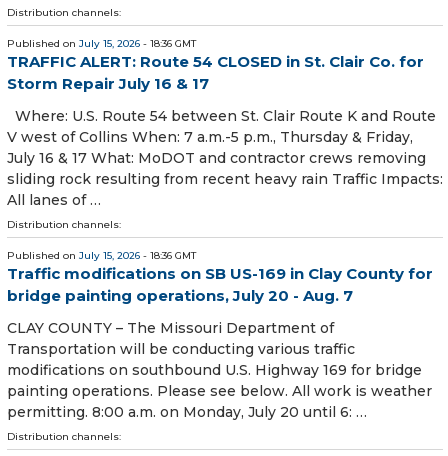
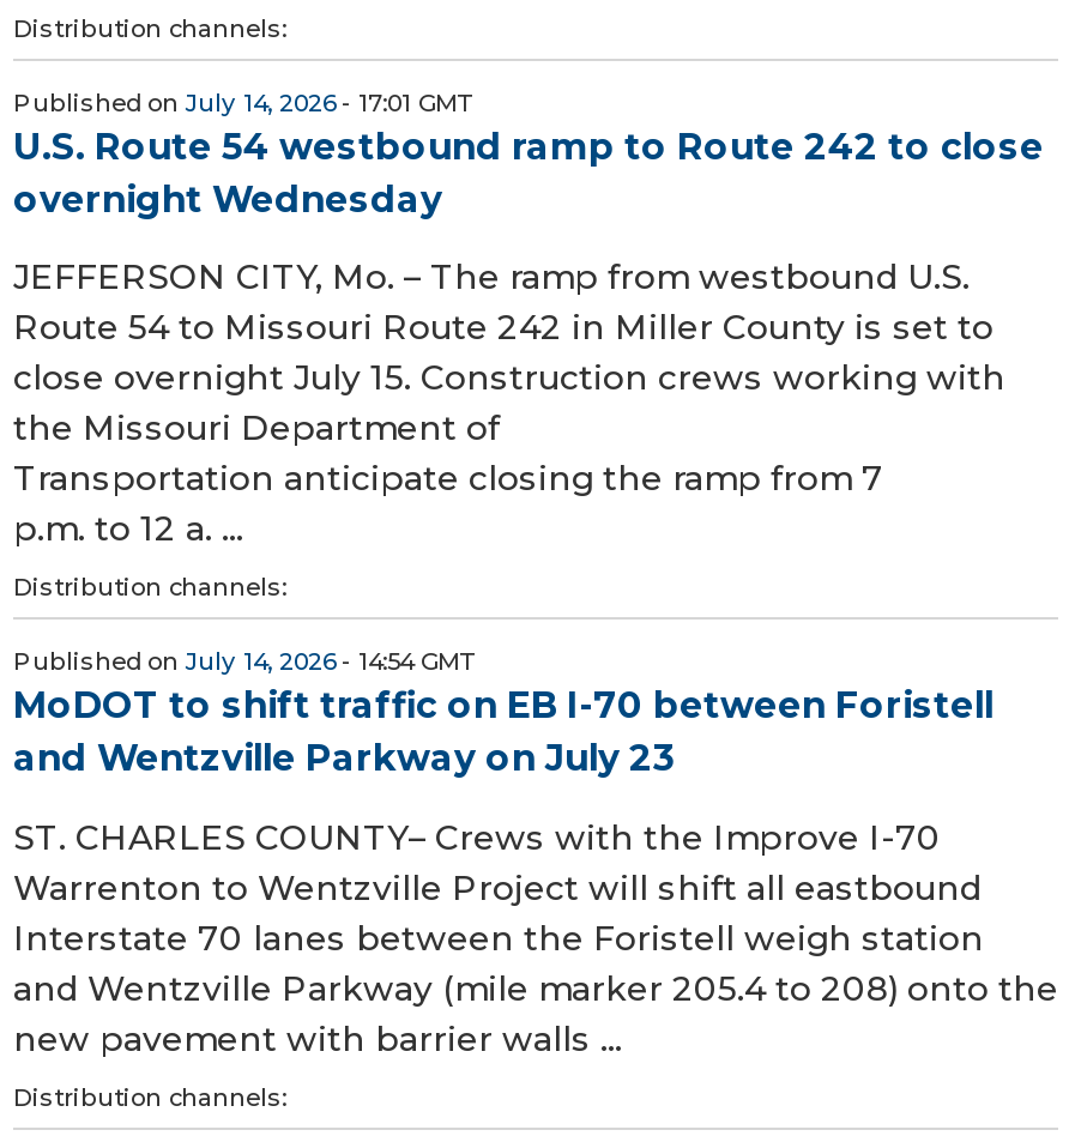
[7,37,424,93] Published on July 15, 2026 - 18:36 GMT | TRAFFIC ALERT: Route 54 CLOSED in St. Clair Co. for | Storm Repair July 16 & 17 -> [13,88,1044,222] Published on July 14, 2026 - 17:01 GMT | U.S. Route 54 westbound ramp to Route 242 to close | overnight Wednesday
[7,107,443,209] Where: U.S. Route 54 between St. Clair Route K and Route | V west of Collins When: 7 a.m.-5 p.m., Thursday & Friday, | July 16 & 17 What: MoDOT and contractor crews removing | sliding rock resulting from recent heavy rain Traffic Impacts: | All lanes of … -> [13,256,1005,551] JEFFERSON CITY, Mo. – The ramp from westbound U.S. | Route 54 to Missouri Route 242 in Miller County is set to | close overnight July 15. Construction crews working with | the Missouri Department of | Transportation anticipate closing the ramp from 7 | p.m. to 12 a. …
[7,249,433,305] Published on July 15, 2026 - 18:36 GMT | Traffic modifications on SB US-169 in Clay County for | bridge painting operations, July 20 - Aug. 7 -> [13,647,993,781] Published on July 14, 2026 - 14:54 GMT | MoDOT to shift traffic on EB I-70 between Foristell | and Wentzville Parkway on July 23
[7,319,432,421] CLAY COUNTY – The Missouri Department of | Transportation will be conducting various traffic | modifications on southbound U.S. Highway 169 for bridge | painting operations. Please see below. All work is weather | permitting. 8:00 a.m. on Monday, July 20 until 6: … -> [13,815,1058,1059] ST. CHARLES COUNTY– Crews with the Improve I-70 | Warrenton to Wentzville Project will shift all eastbound | Interstate 70 lanes between the Foristell weigh station | and Wentzville Parkway (mile marker 205.4 to 208) onto the | new pavement with barrier walls …

